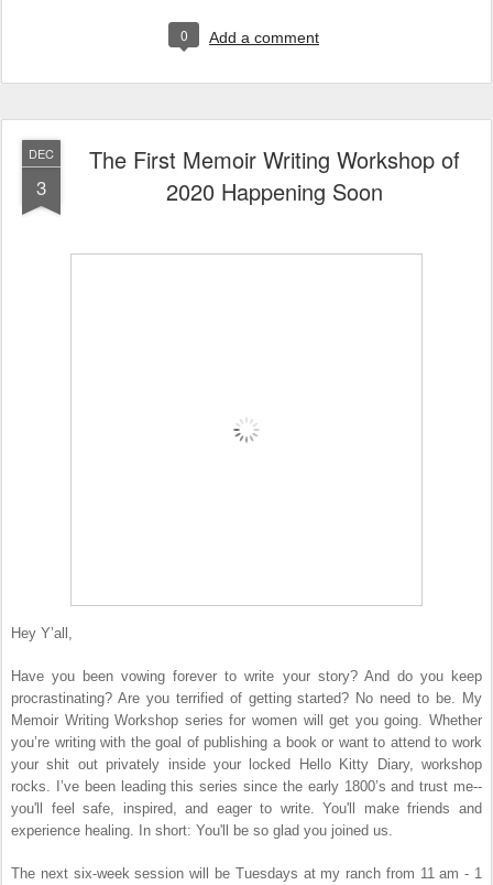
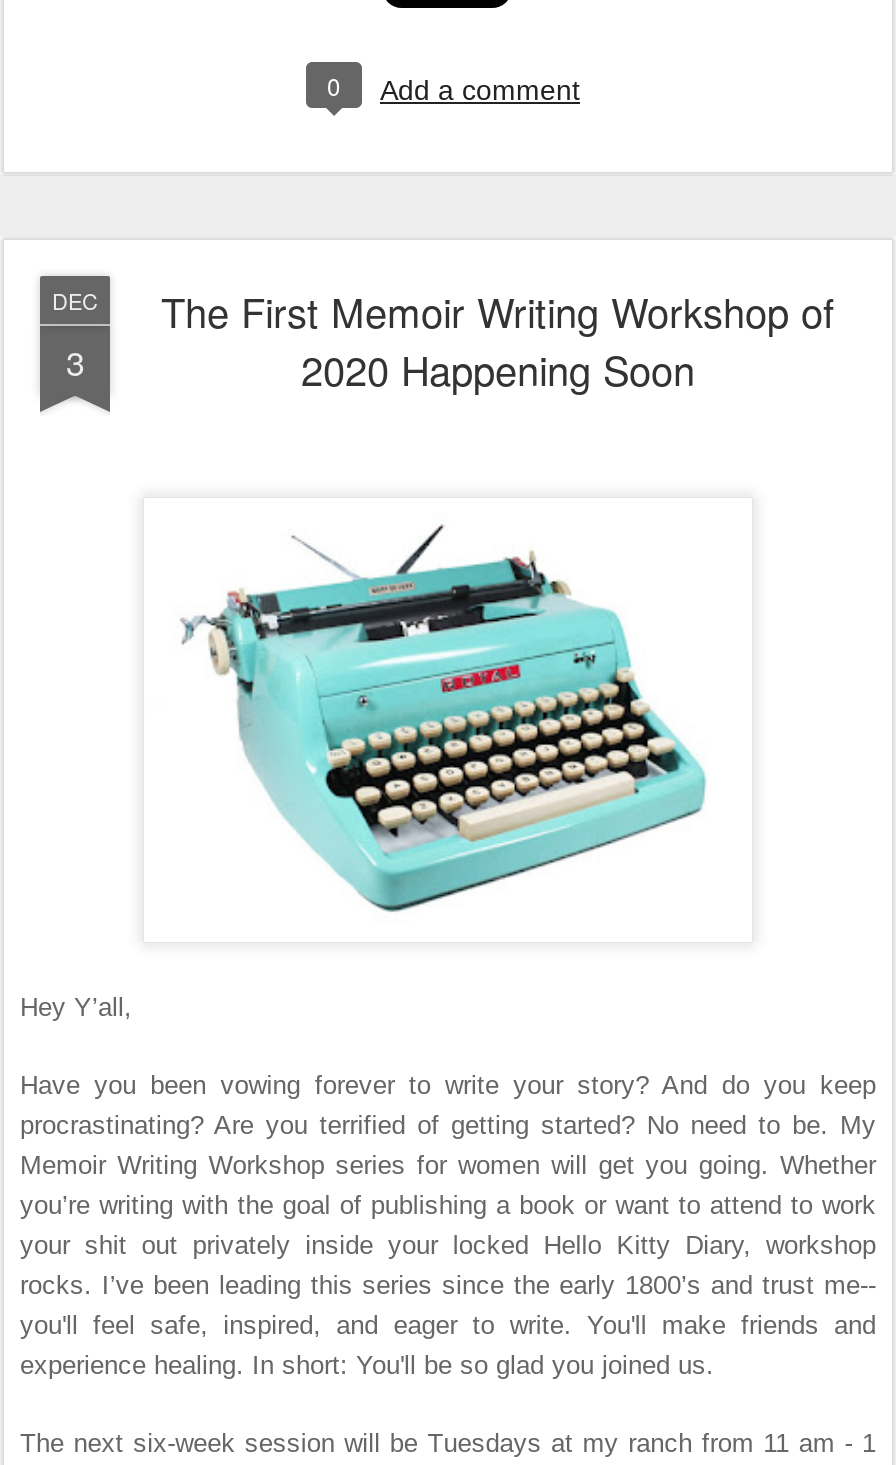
none -> [180,524,708,914] [image]

